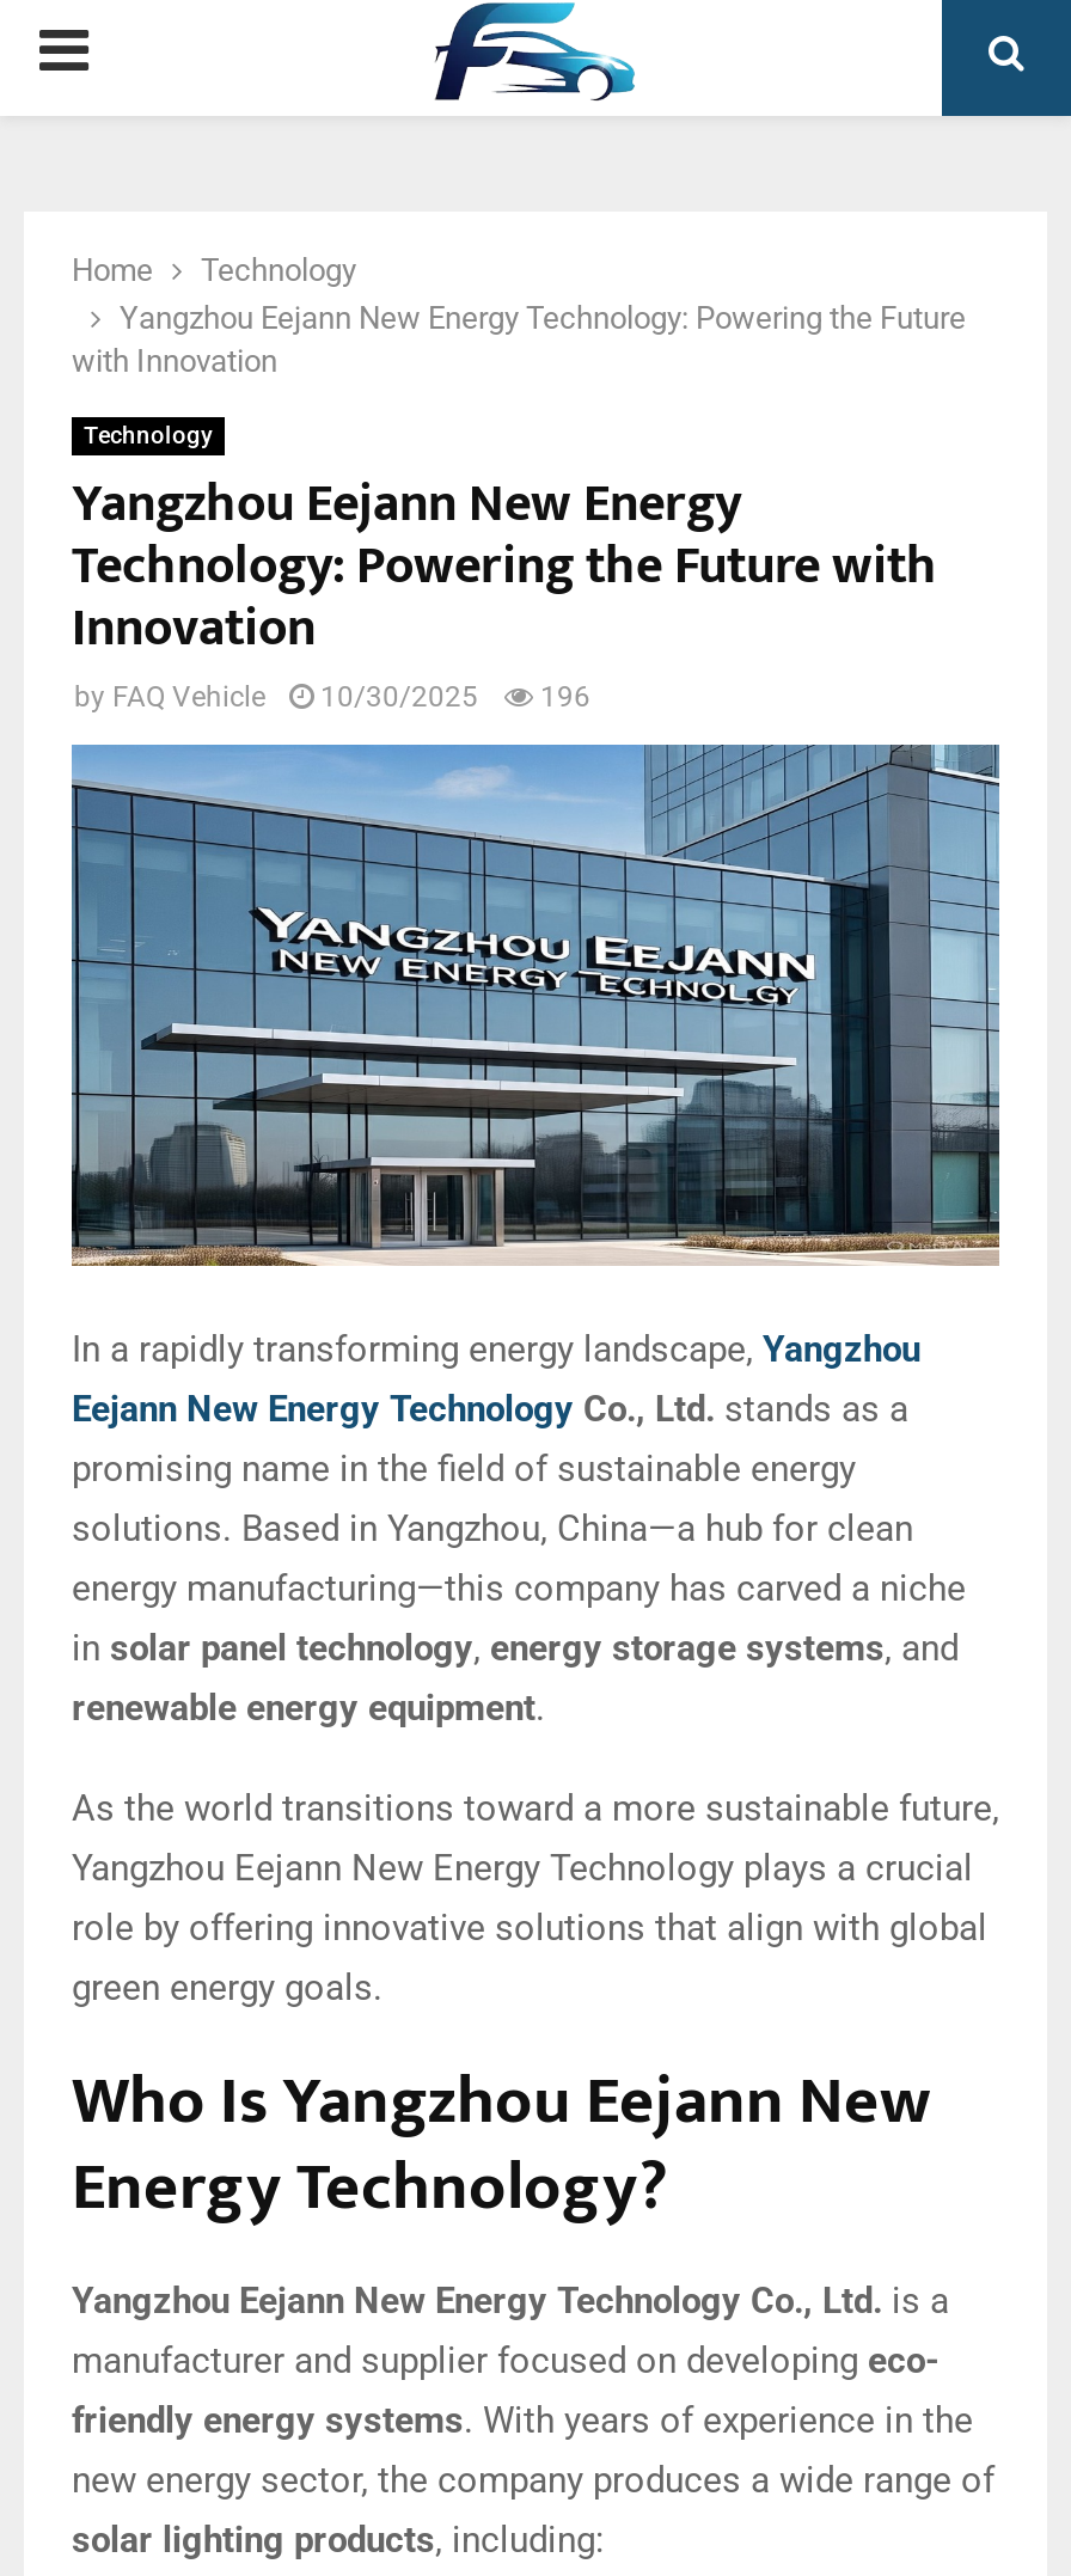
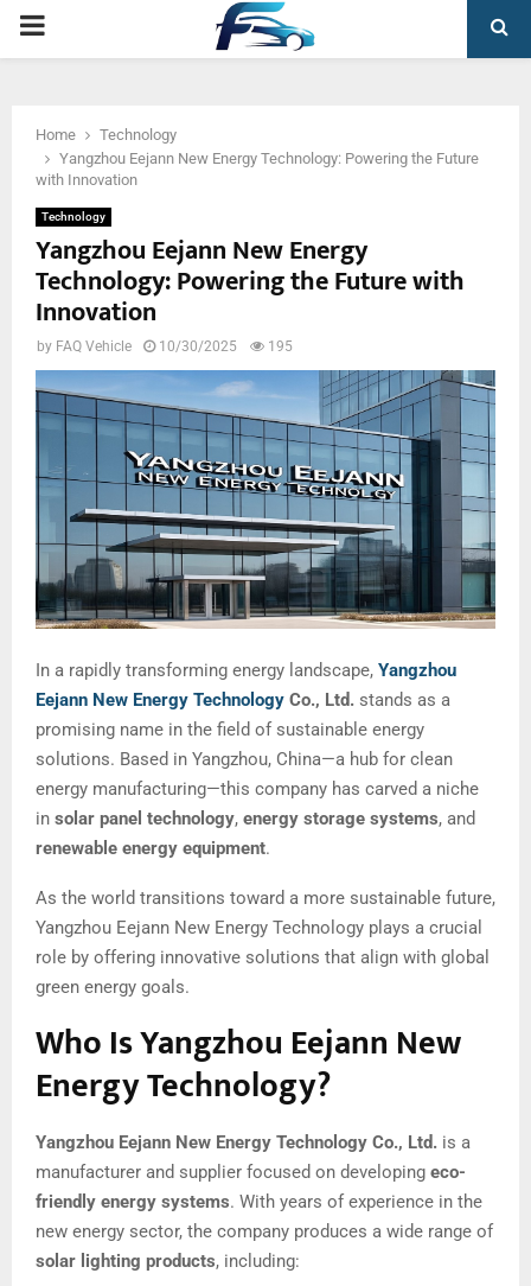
[74,680,590,714] by FAQ Vehicle 10/30/2025 196 -> [37,338,293,355] by FAQ Vehicle 10/30/2025 195

